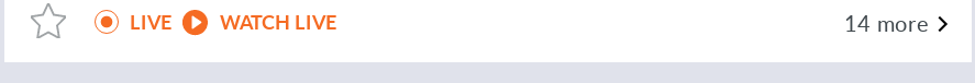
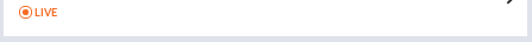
[220,7,928,37] WATCH LIVE | 14 more -> none

